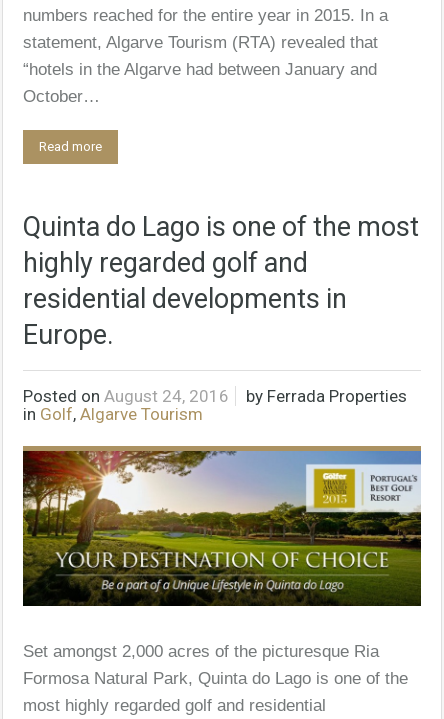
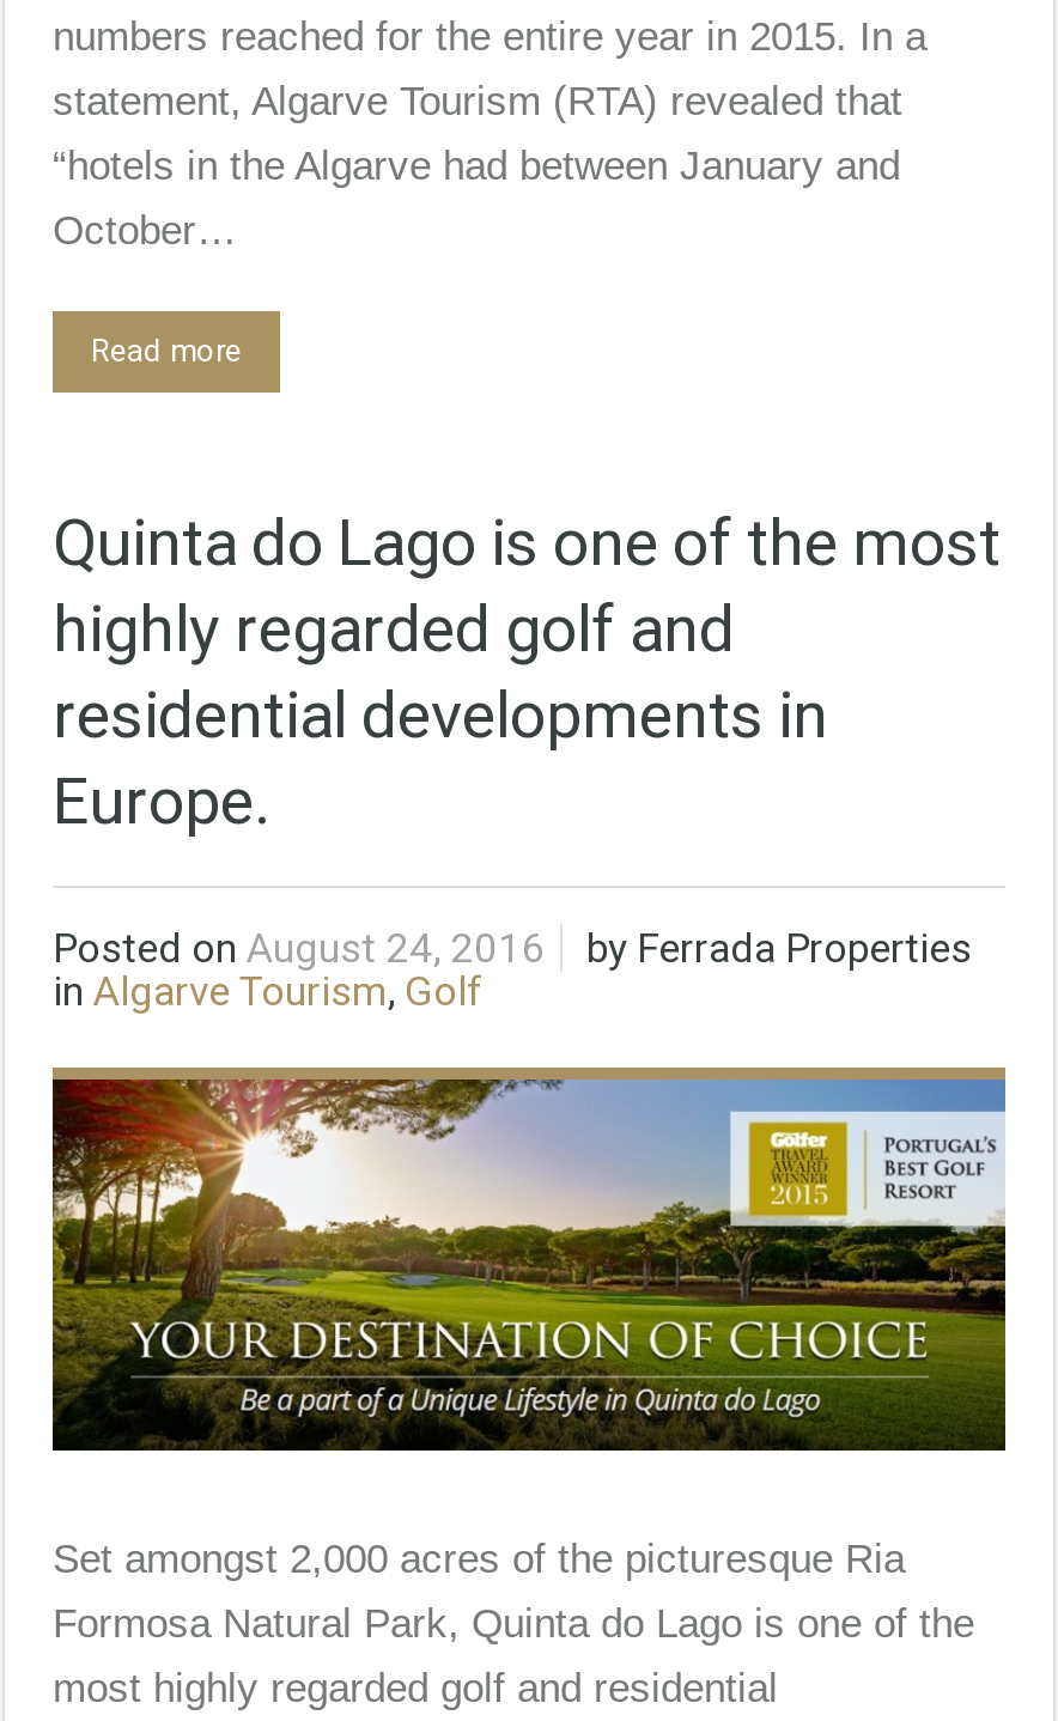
[23,404,203,424] in Golf, Algarve Tourism -> [53,966,484,1014] in Algarve Tourism, Golf

